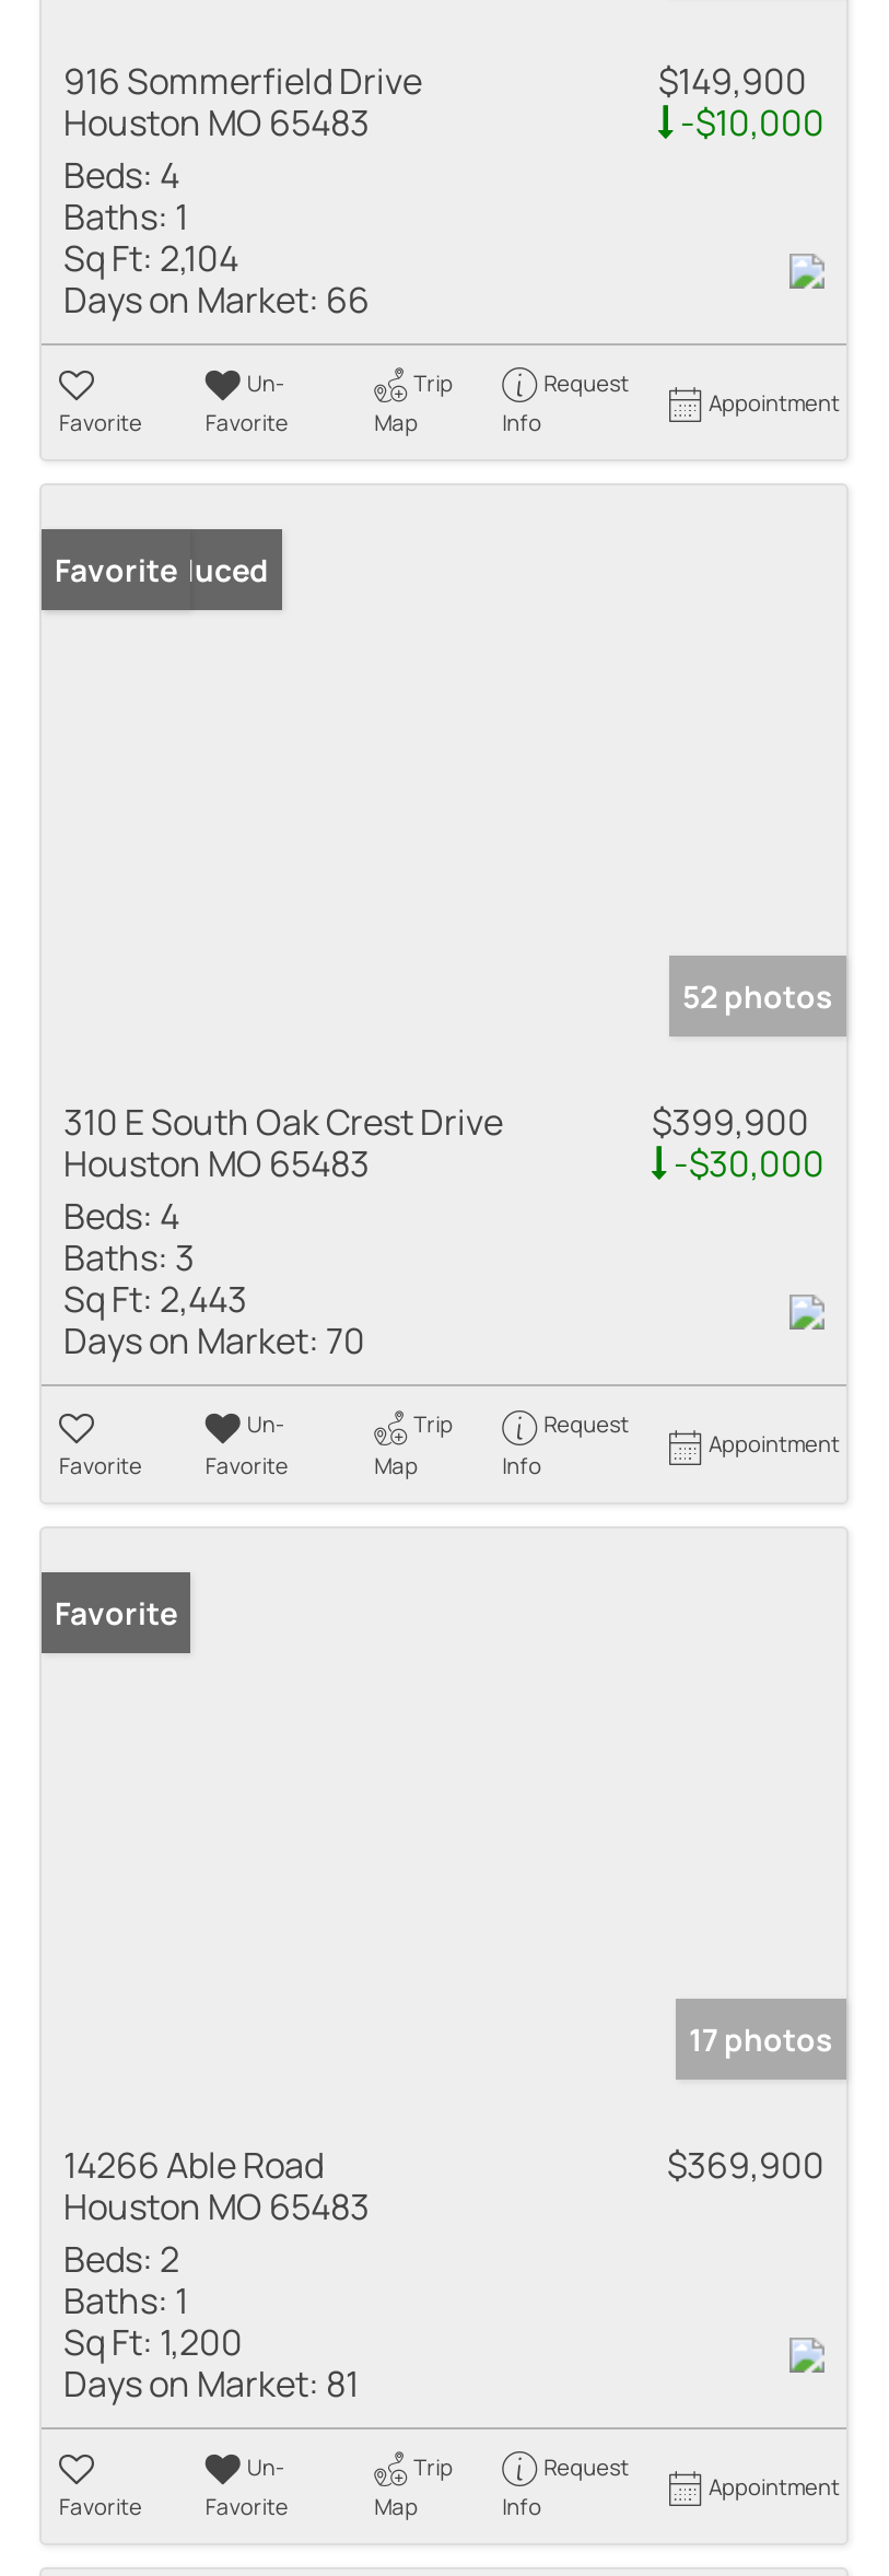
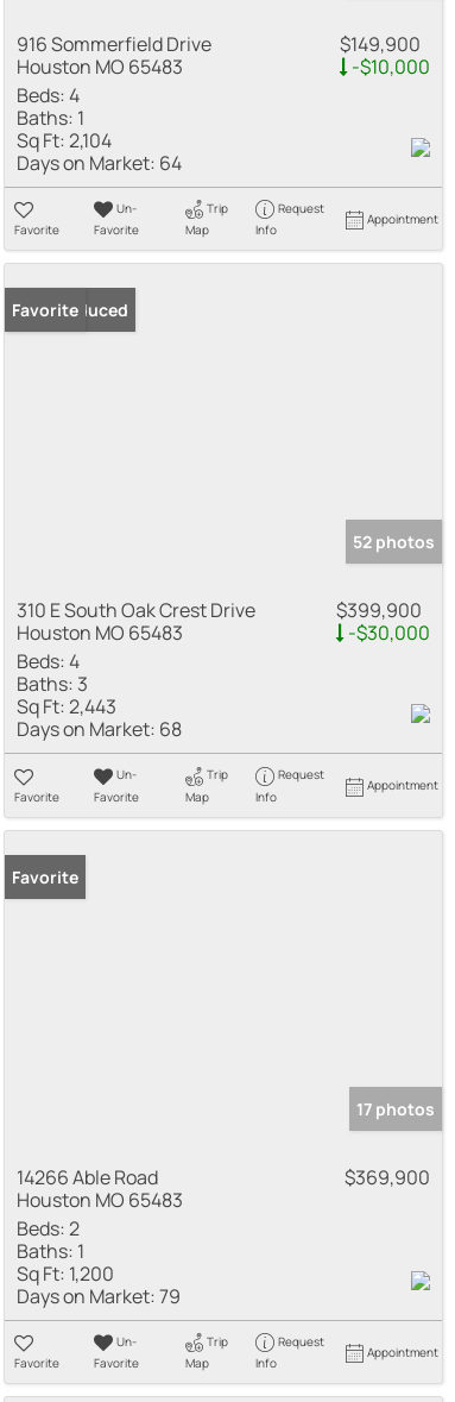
[63,276,370,324] Days on Market: 66 -> [17,150,182,176] Days on Market: 64
[63,1317,365,1365] Days on Market: 70 -> [17,716,182,743] Days on Market: 68
[63,2359,359,2407] Days on Market: 81 -> [17,1283,181,1309] Days on Market: 79

